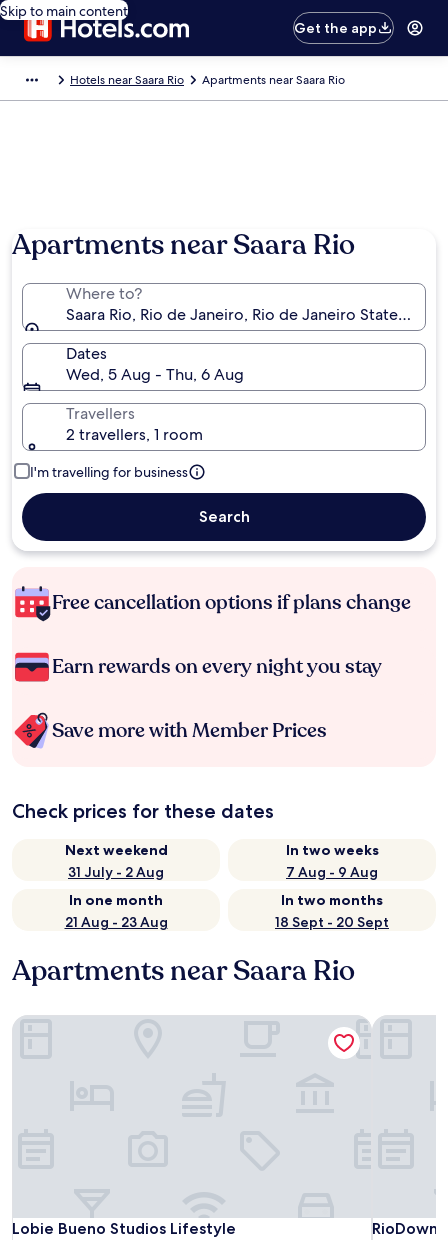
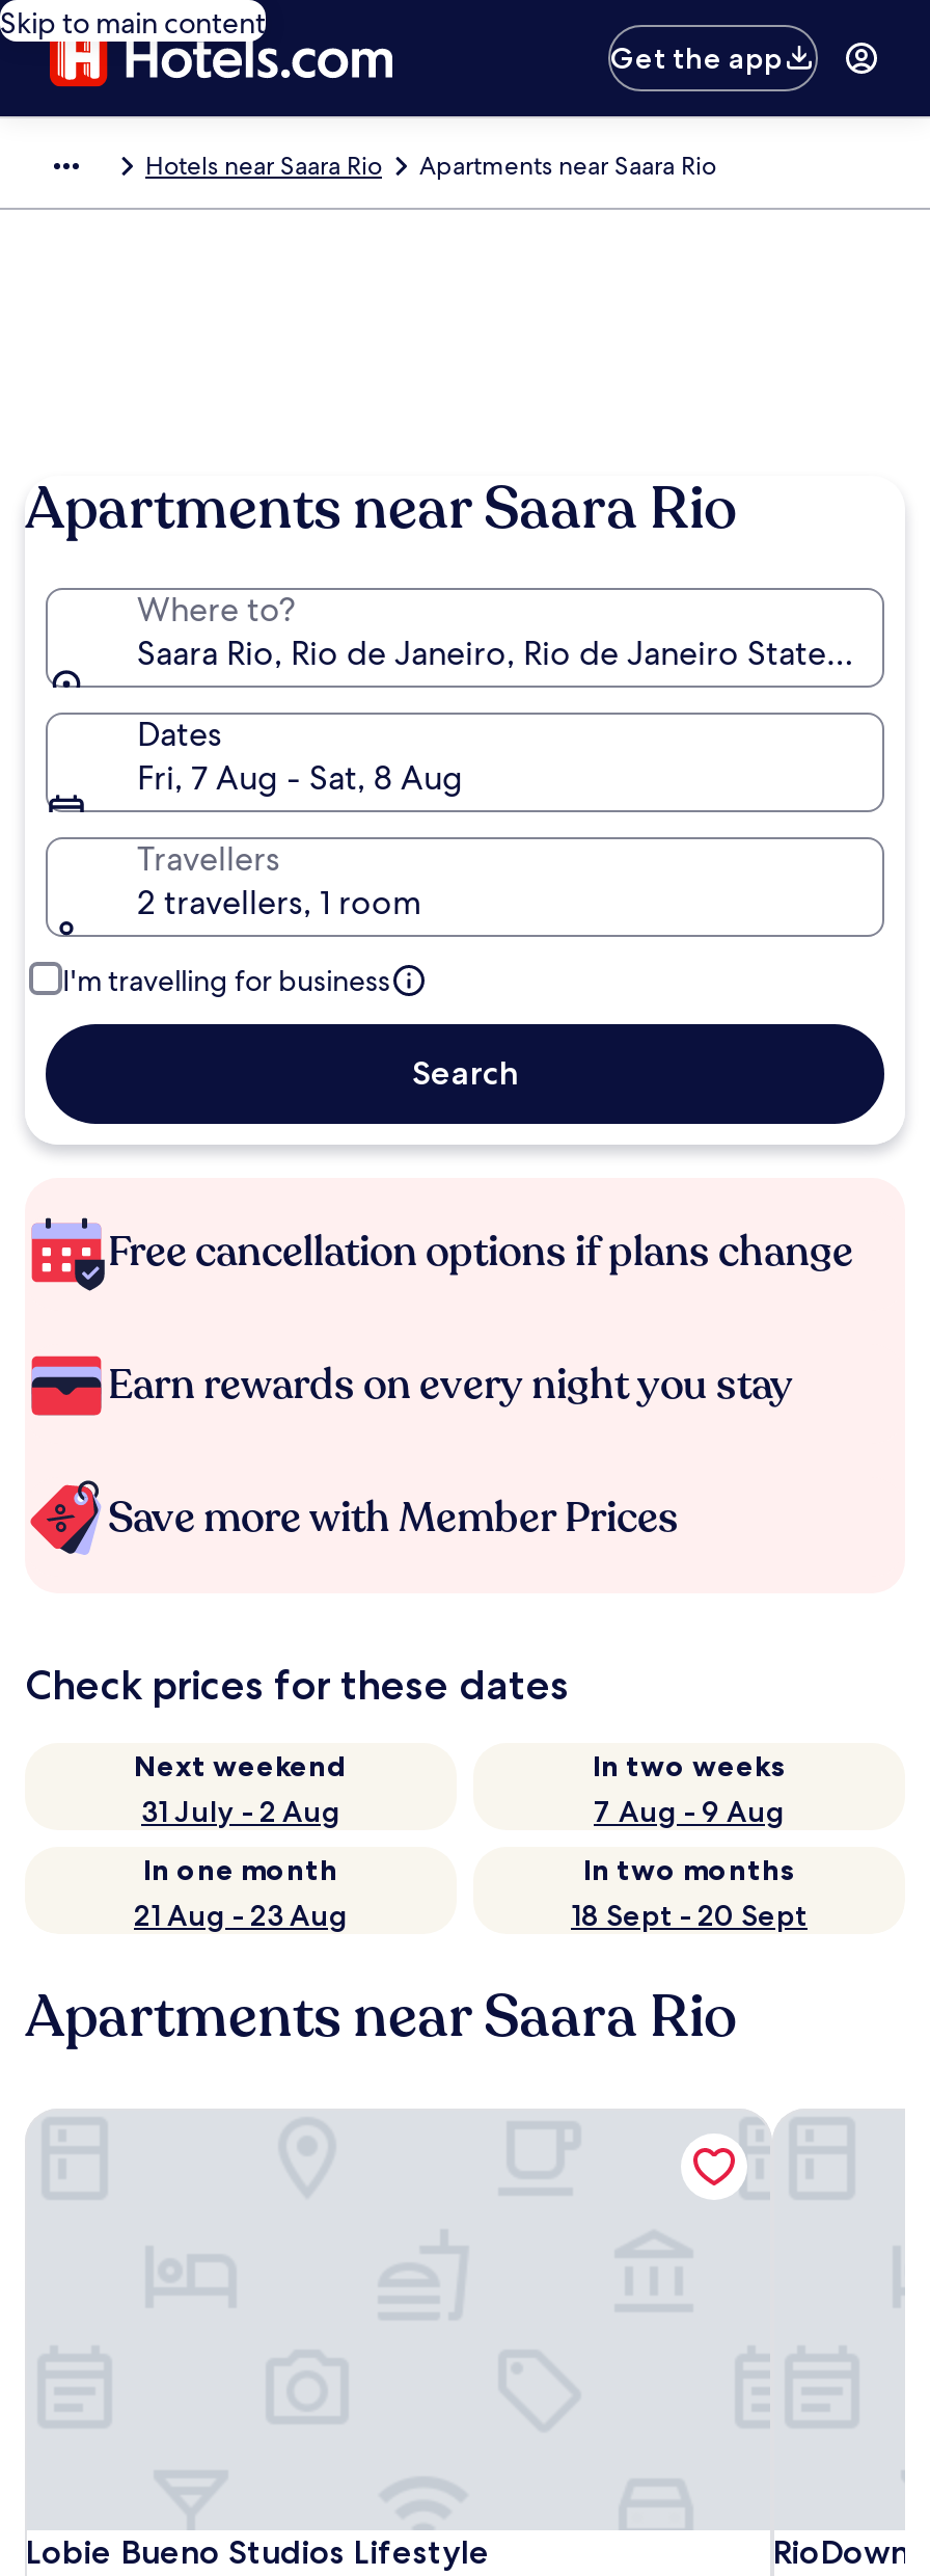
[66,364,244,385] Wed, 5 Aug - Thu, 6 Aug -> [137,756,463,800] Fri, 7 Aug - Sat, 8 Aug

